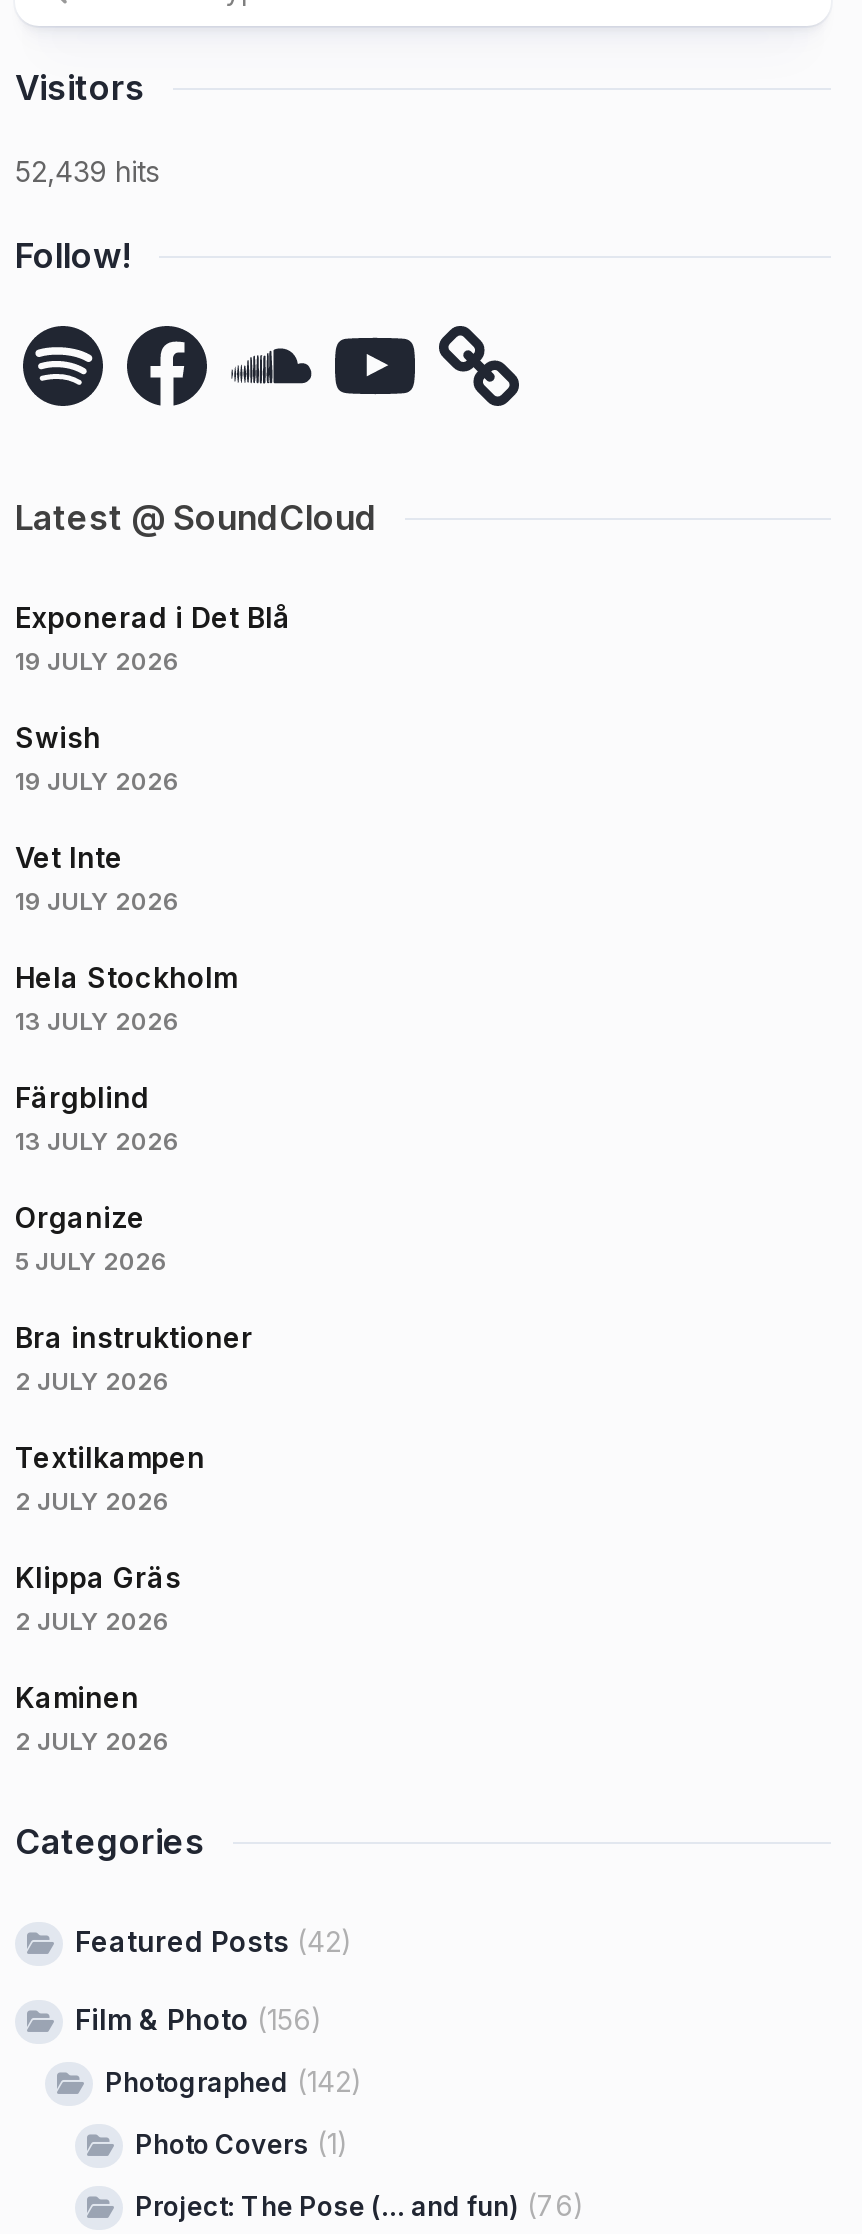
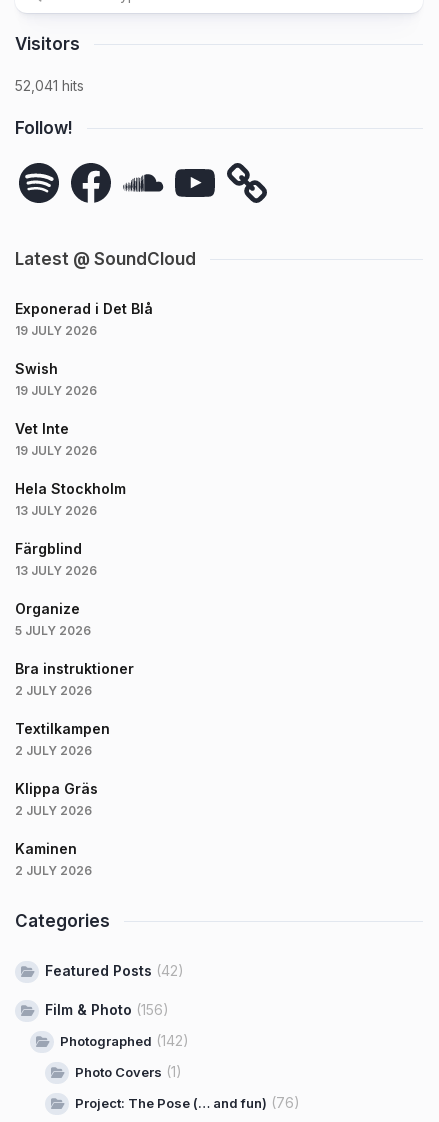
[15,155,159,189] 52,439 hits -> [15,77,84,94] 52,041 hits

